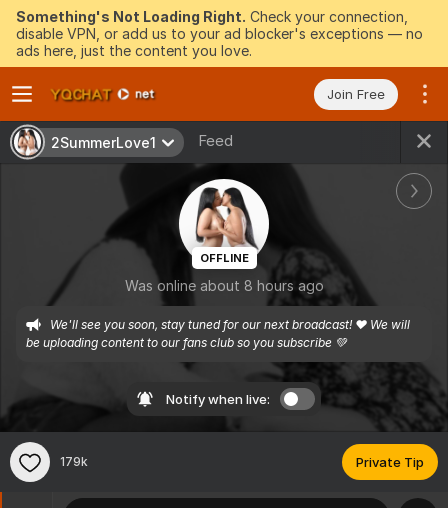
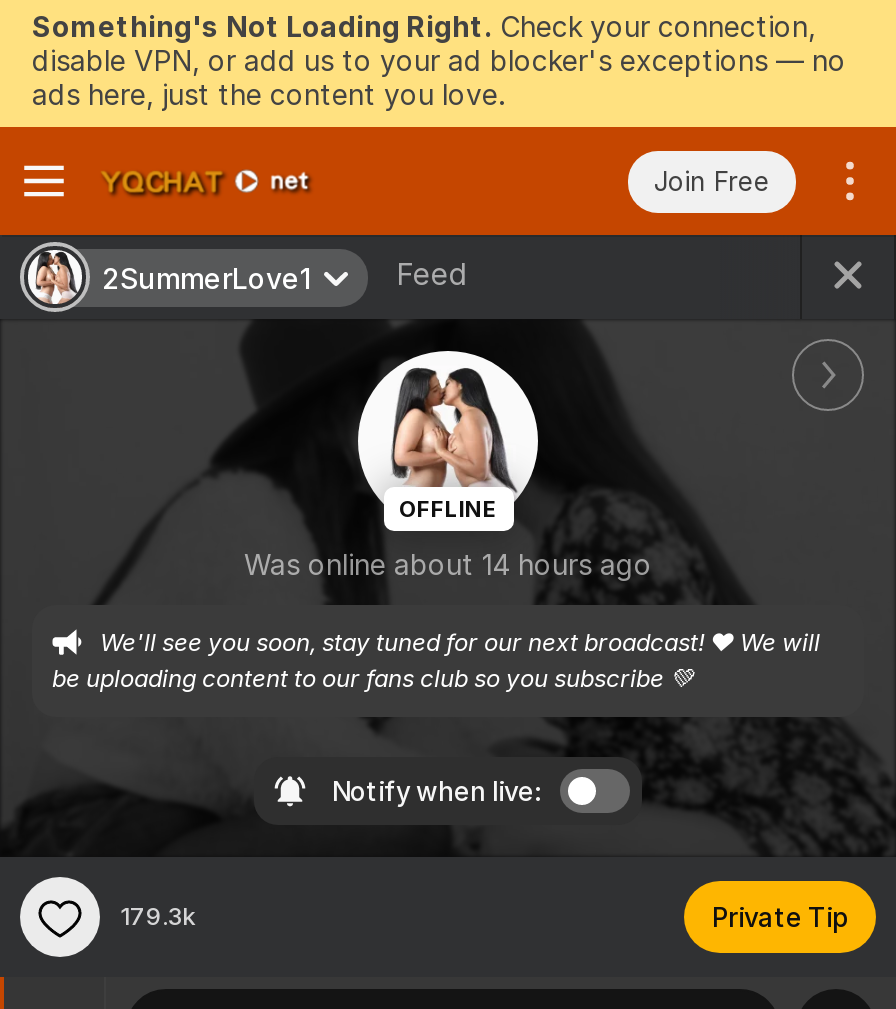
[124,277,323,294] Was online about 8 hours ago -> [244,547,652,581] Was online about 14 hours ago
[60,454,88,469] 179k -> [120,901,196,931] 179.3k

